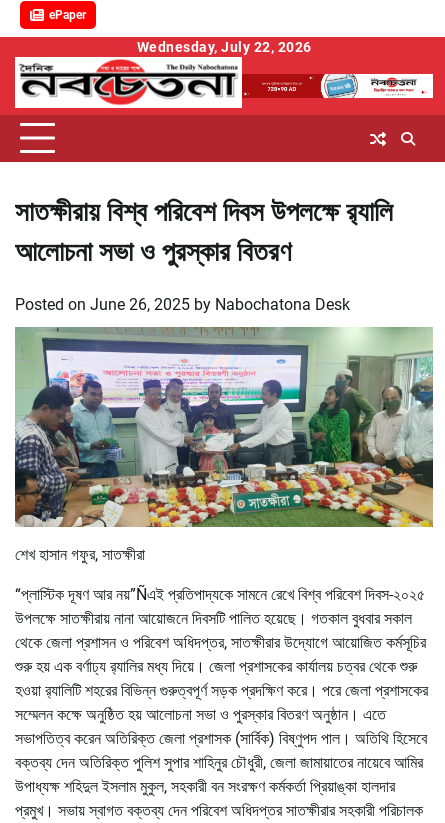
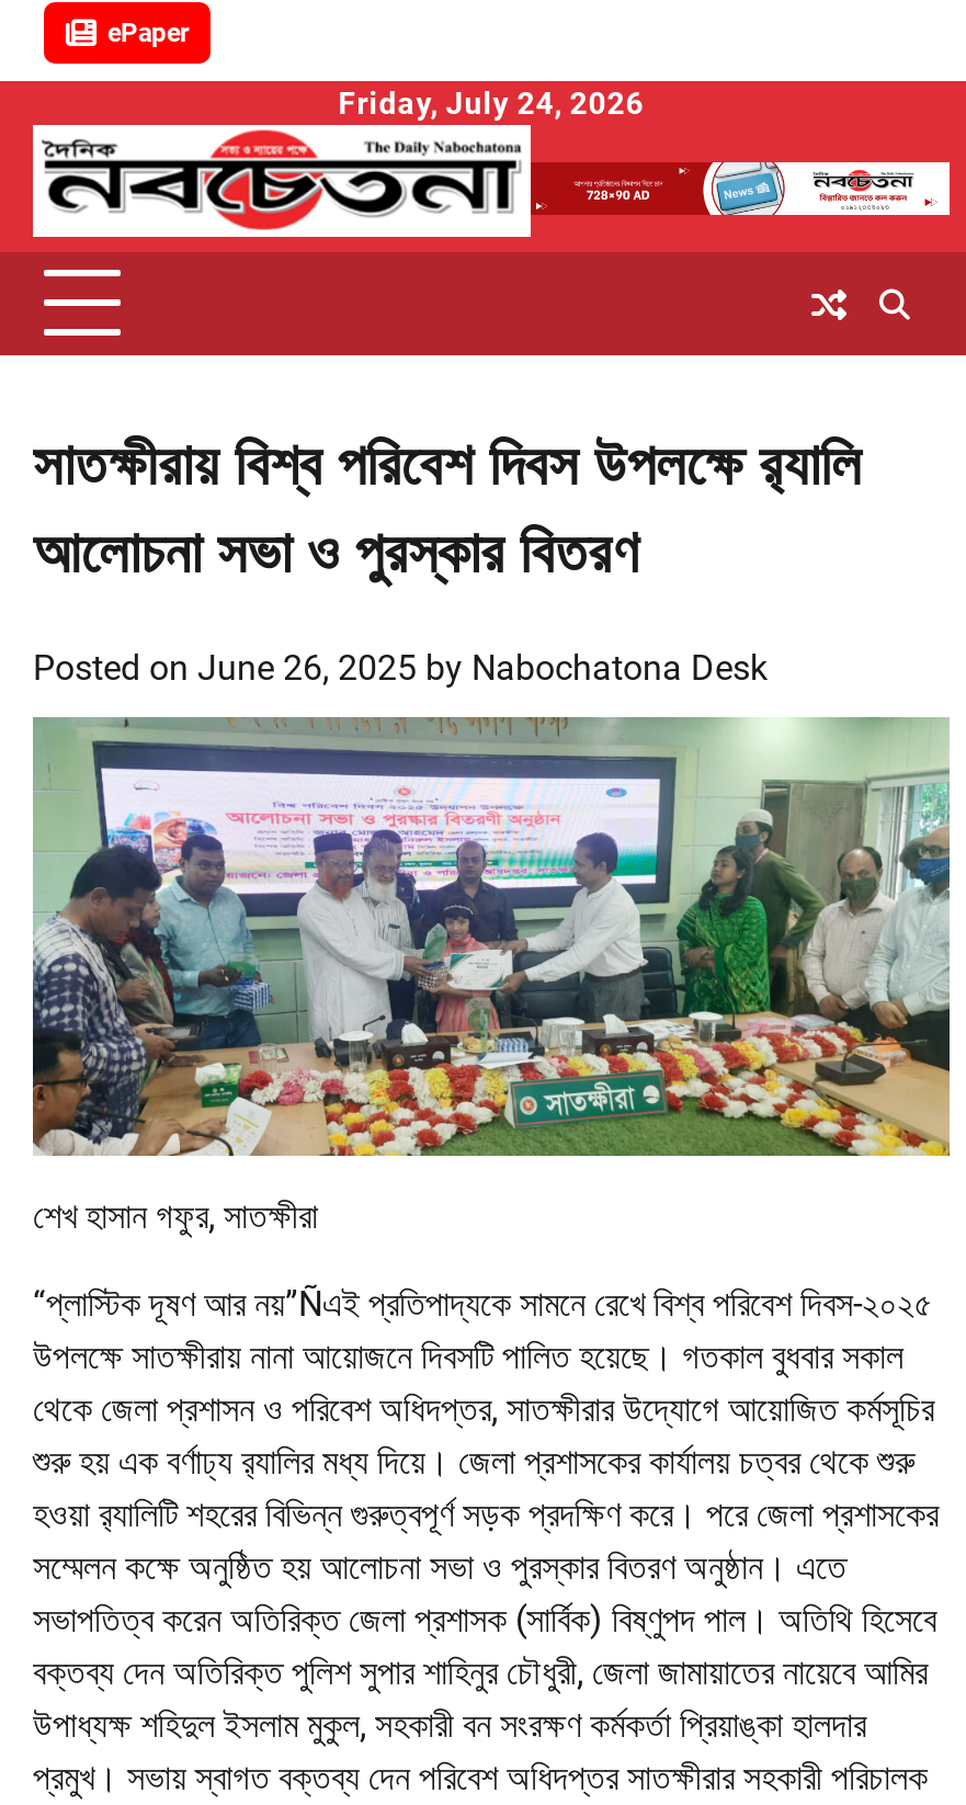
[136,39,311,55] Wednesday, July 22, 2026 -> [338,86,644,121] Friday, July 24, 2026

